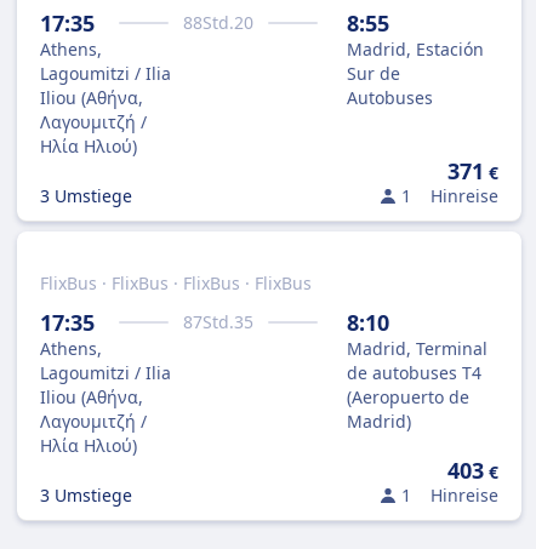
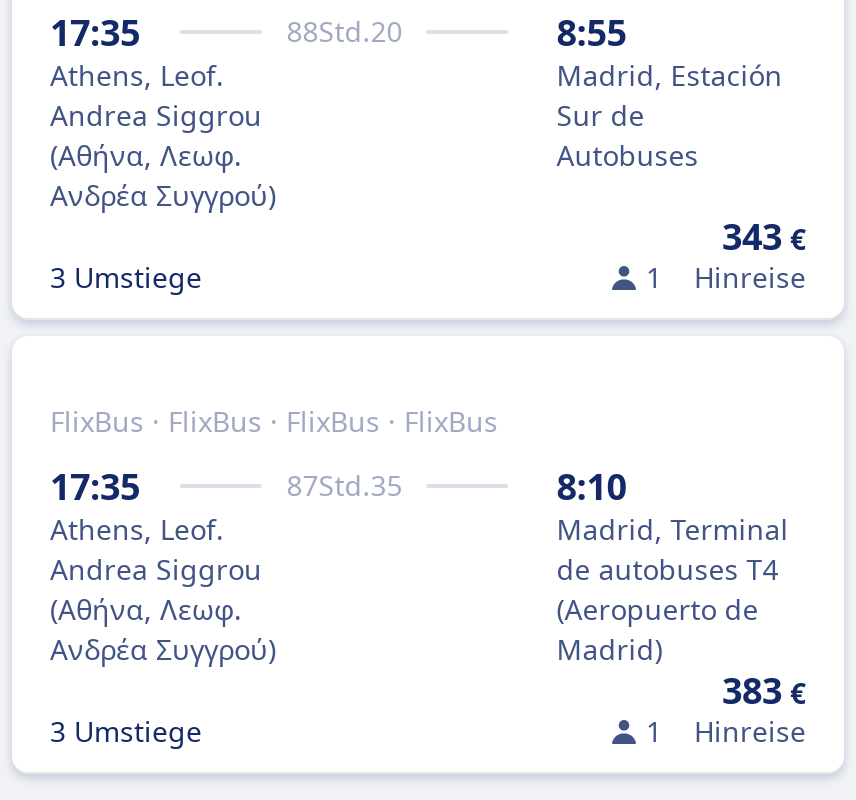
[40,38,171,158] Athens, | Lagoumitzi / Ilia | Iliou (Αθήνα, | Λαγουμιτζή / | Ηλία Ηλιού) -> [50,56,276,214] Athens, Leof. | Andrea Siggrou | (Αθήνα, Λεωφ. | Ανδρέα Συγγρού)
[447,156,498,185] 371 € -> [722,212,806,260] 343 €
[40,337,171,457] Athens, | Lagoumitzi / Ilia | Iliou (Αθήνα, | Λαγουμιτζή / | Ηλία Ηλιού) -> [50,510,276,668] Athens, Leof. | Andrea Siggrou | (Αθήνα, Λεωφ. | Ανδρέα Συγγρού)
[447,456,498,485] 403 € -> [722,666,806,714] 383 €

